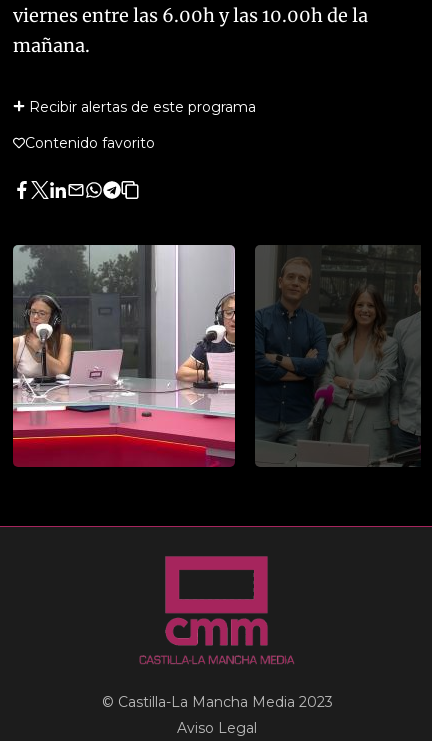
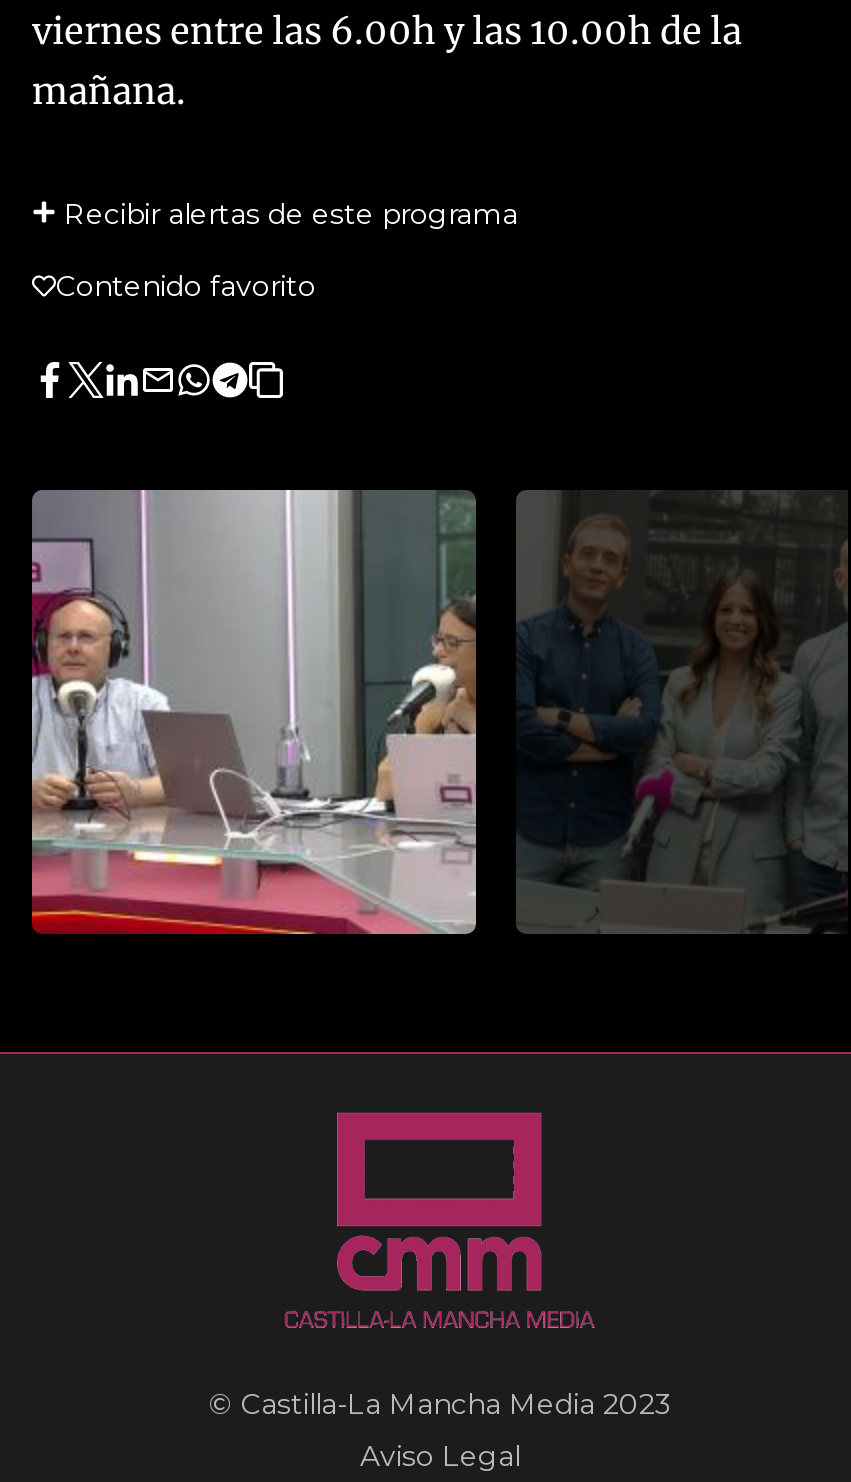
[12,245,236,468] [image] -> [30,490,478,936] [image]

